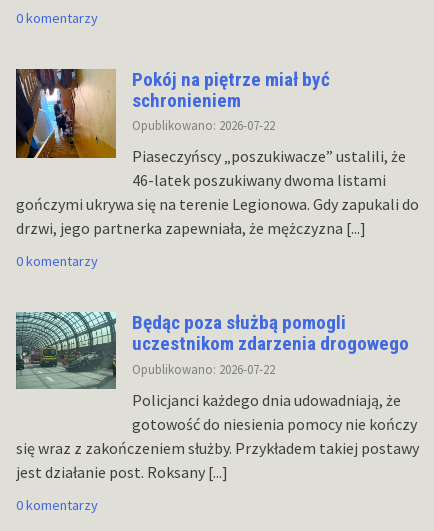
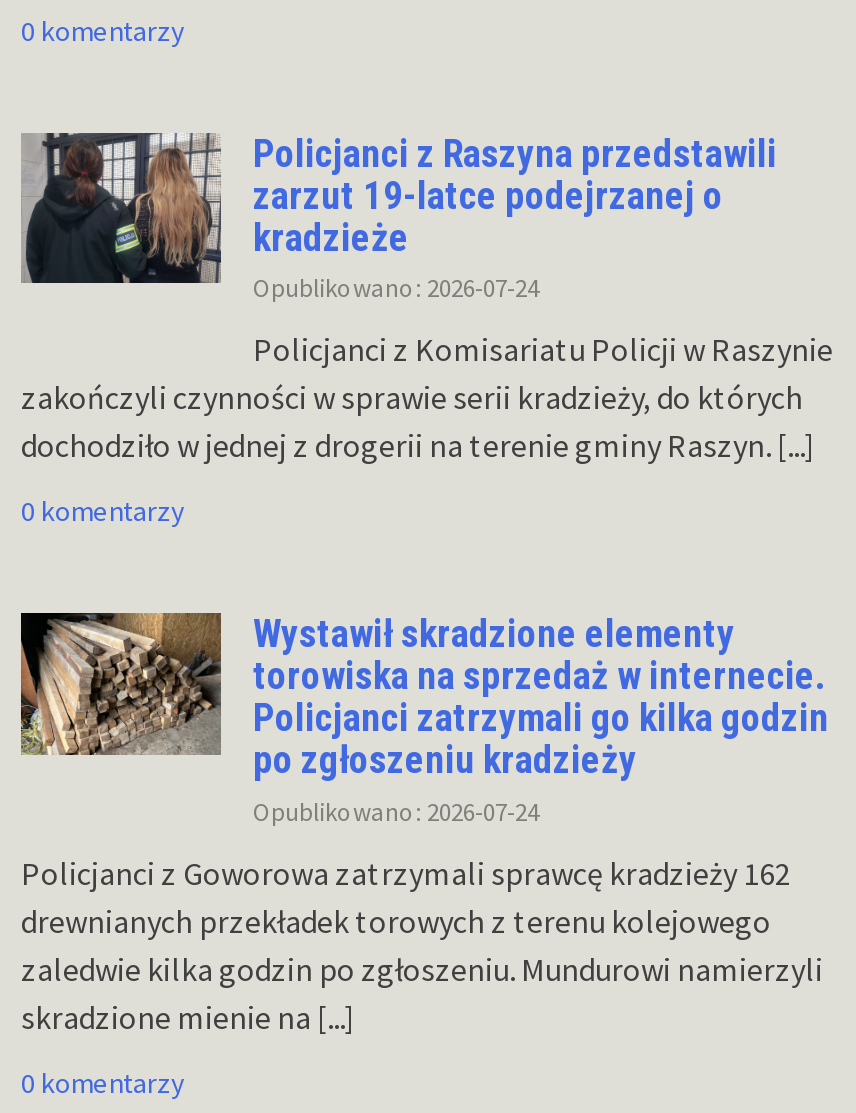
[15,69,419,238] [image] | Piaseczyńscy „poszukiwacze” ustalili, że | 46-latek poszukiwany dwoma listami | gończymi ukrywa się na terenie Legionowa. Gdy zapukali do | drzwi, jego partnerka zapewniała, że mężczyzna [...] -> [21,133,833,466] [image] | Policjanci z Komisariatu Policji w Raszynie | zakończyli czynności w sprawie serii kradzieży, do których | dochodziło w jednej z drogerii na terenie gminy Raszyn. [...]
[132,68,330,133] Pokój na piętrze miał być | schronieniem | Opublikowano: 2026-07-22 -> [253,130,777,304] Policjanci z Raszyna przedstawili | zarzut 19-latce podejrzanej o | kradzieże | Opublikowano: 2026-07-24
[15,311,409,383] [image] | Będąc poza służbą pomogli | uczestnikom zdarzenia drogowego | Opublikowano: 2026-07-22 -> [19,611,829,827] [image] | Wystawił skradzione elementy | torowiska na sprzedaż w internecie. | Policjanci zatrzymali go kilka godzin | po zgłoszeniu kradzieży | Opublikowano: 2026-07-24
[16,390,419,482] Policjanci każdego dnia udowadniają, że | gotowość do niesienia pomocy nie kończy | się wraz z zakończeniem służby. Przykładem takiej postawy | jest działanie post. Roksany [...] -> [21,853,823,1037] Policjanci z Goworowa zatrzymali sprawcę kradzieży 162 | drewnianych przekładek torowych z terenu kolejowego | zaledwie kilka godzin po zgłoszeniu. Mundurowi namierzyli | skradzione mienie na [...]

